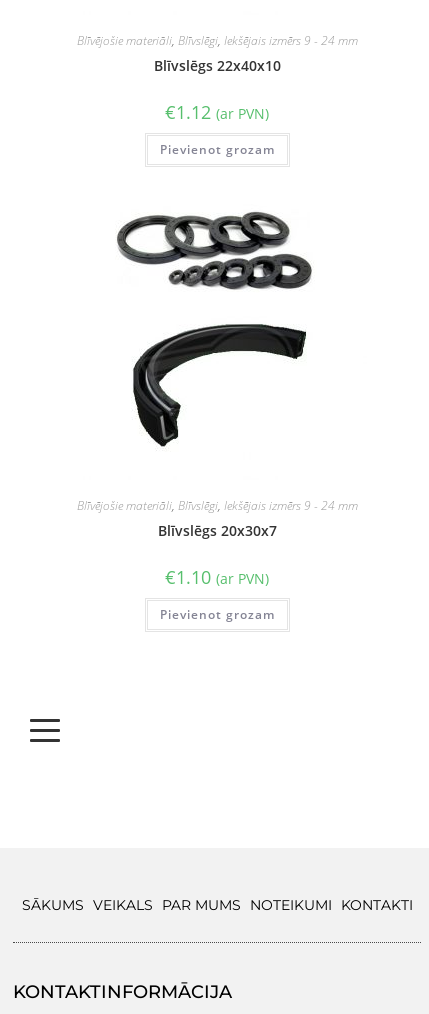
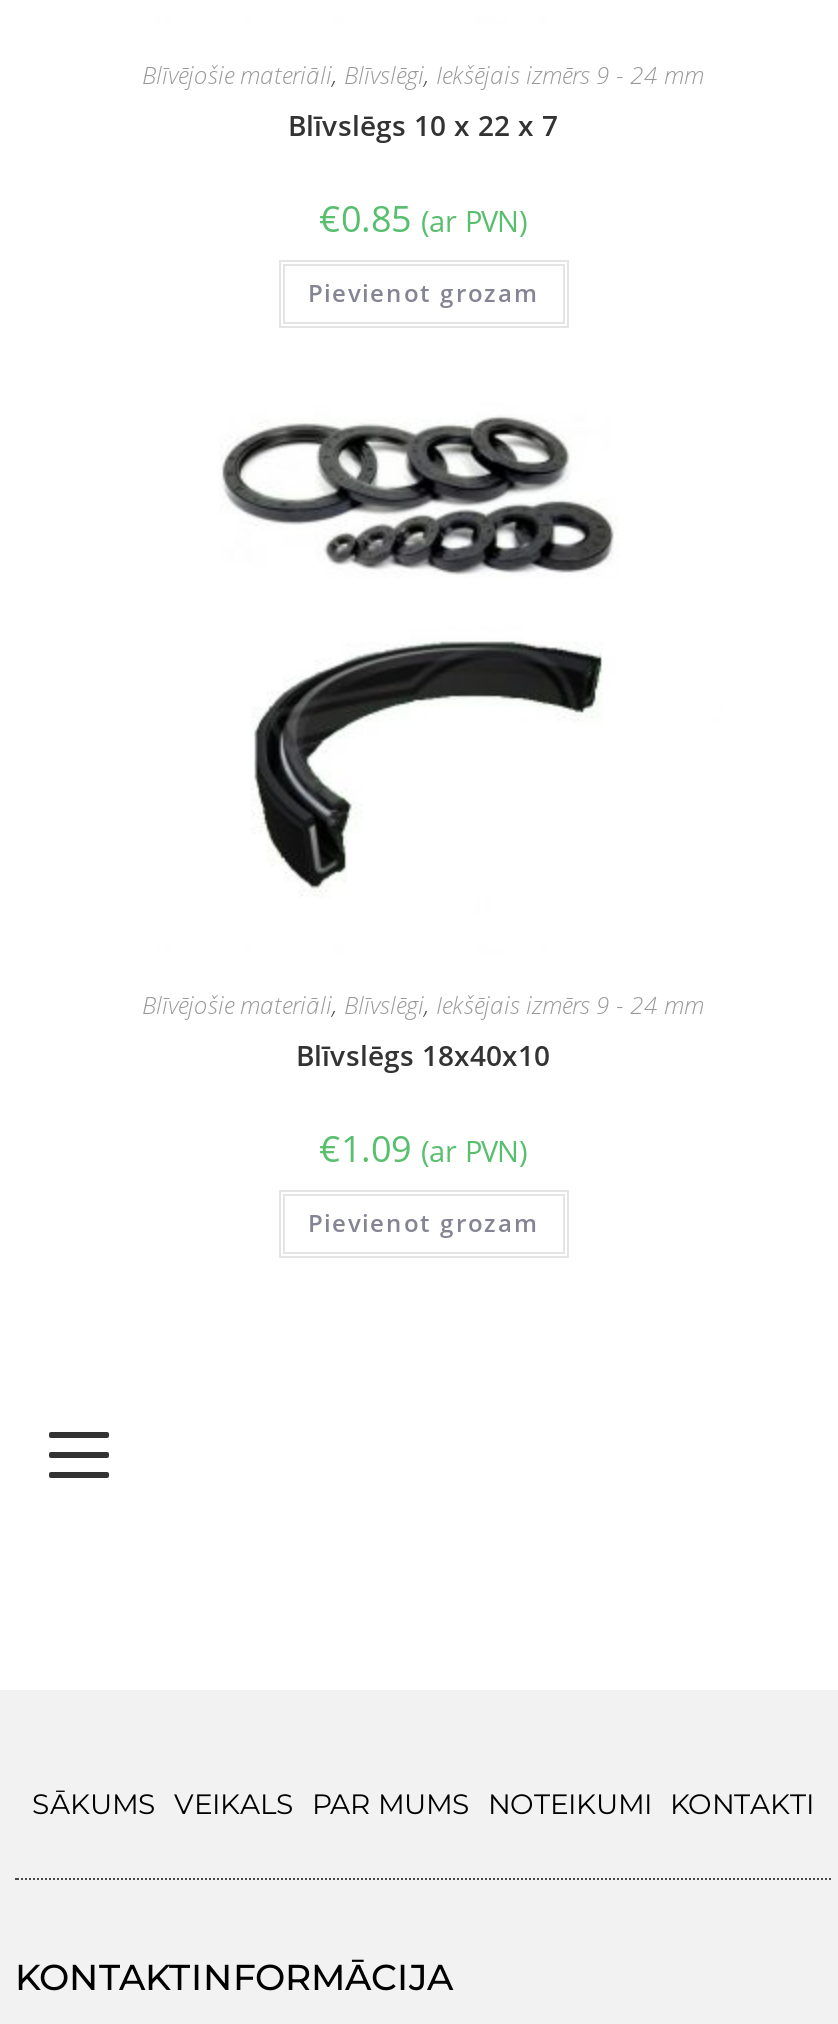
[153,56,280,75] Blīvslēgs 22x40x10 -> [288,107,558,145] Blīvslēgs 10 x 22 x 7
[165,100,269,124] €1.12 (ar PVN) -> [319,195,527,243] €0.85 (ar PVN)
[157,521,276,540] Blīvslēgs 20x30x7 -> [296,1036,550,1074] Blīvslēgs 18x40x10
[165,565,269,589] €1.10 (ar PVN) -> [319,1124,527,1172] €1.09 (ar PVN)

